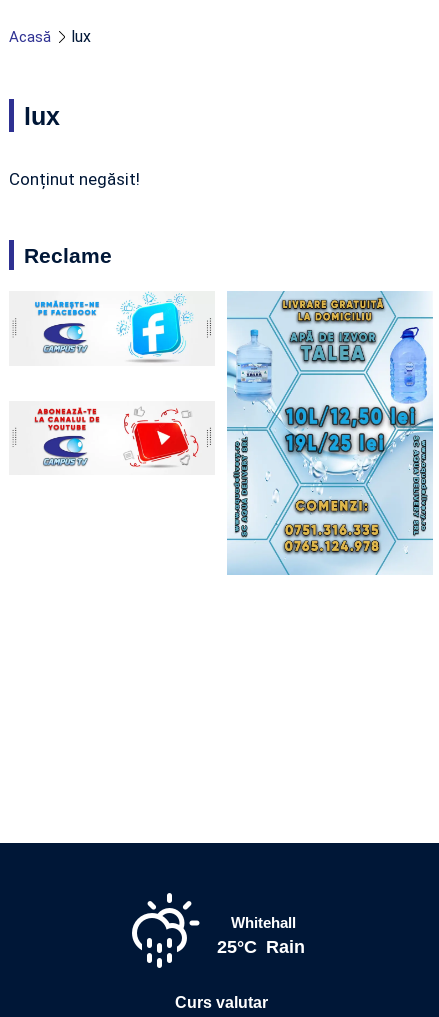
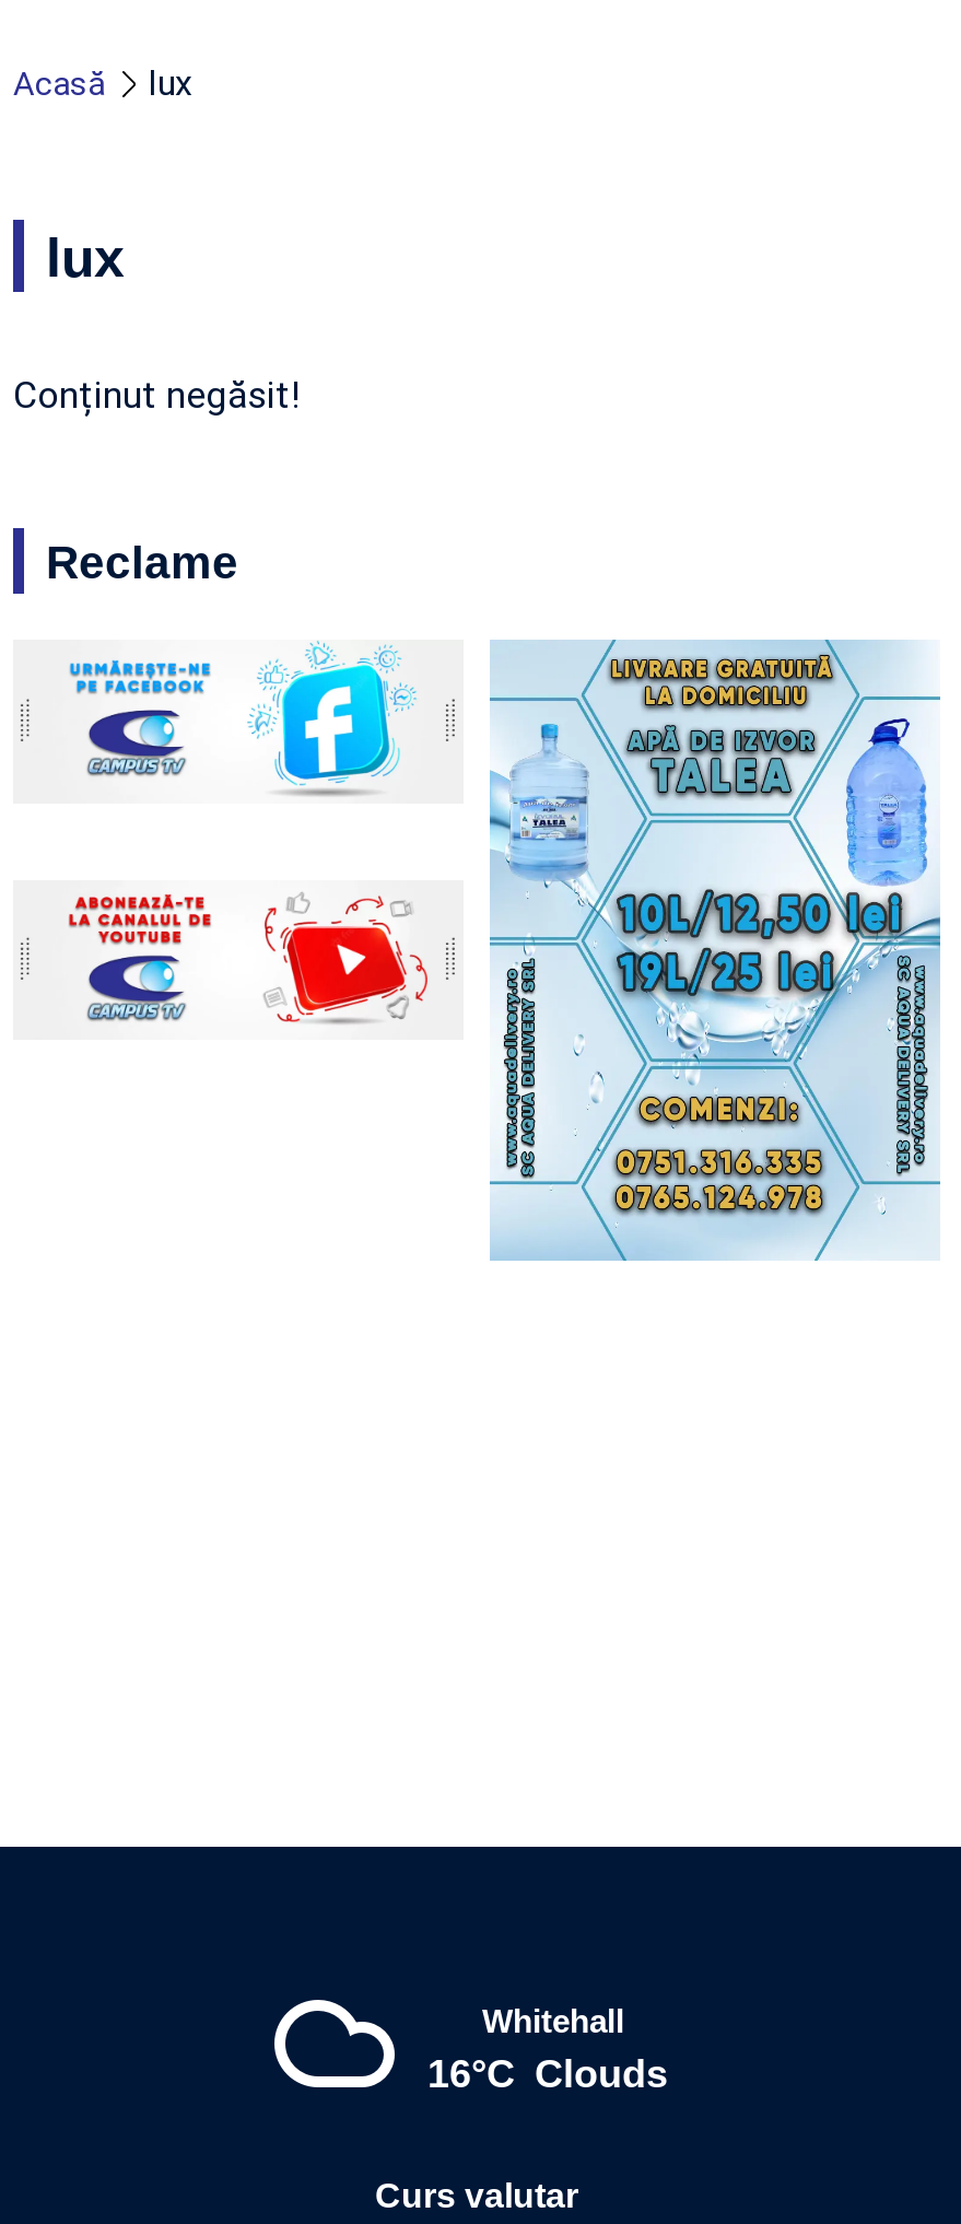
[128,892,305,969] [image] | 25°C Rain -> [271,1956,668,2120] [image] | 16°C Clouds

